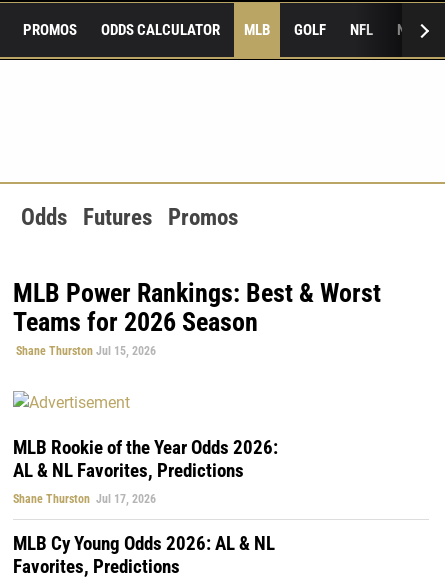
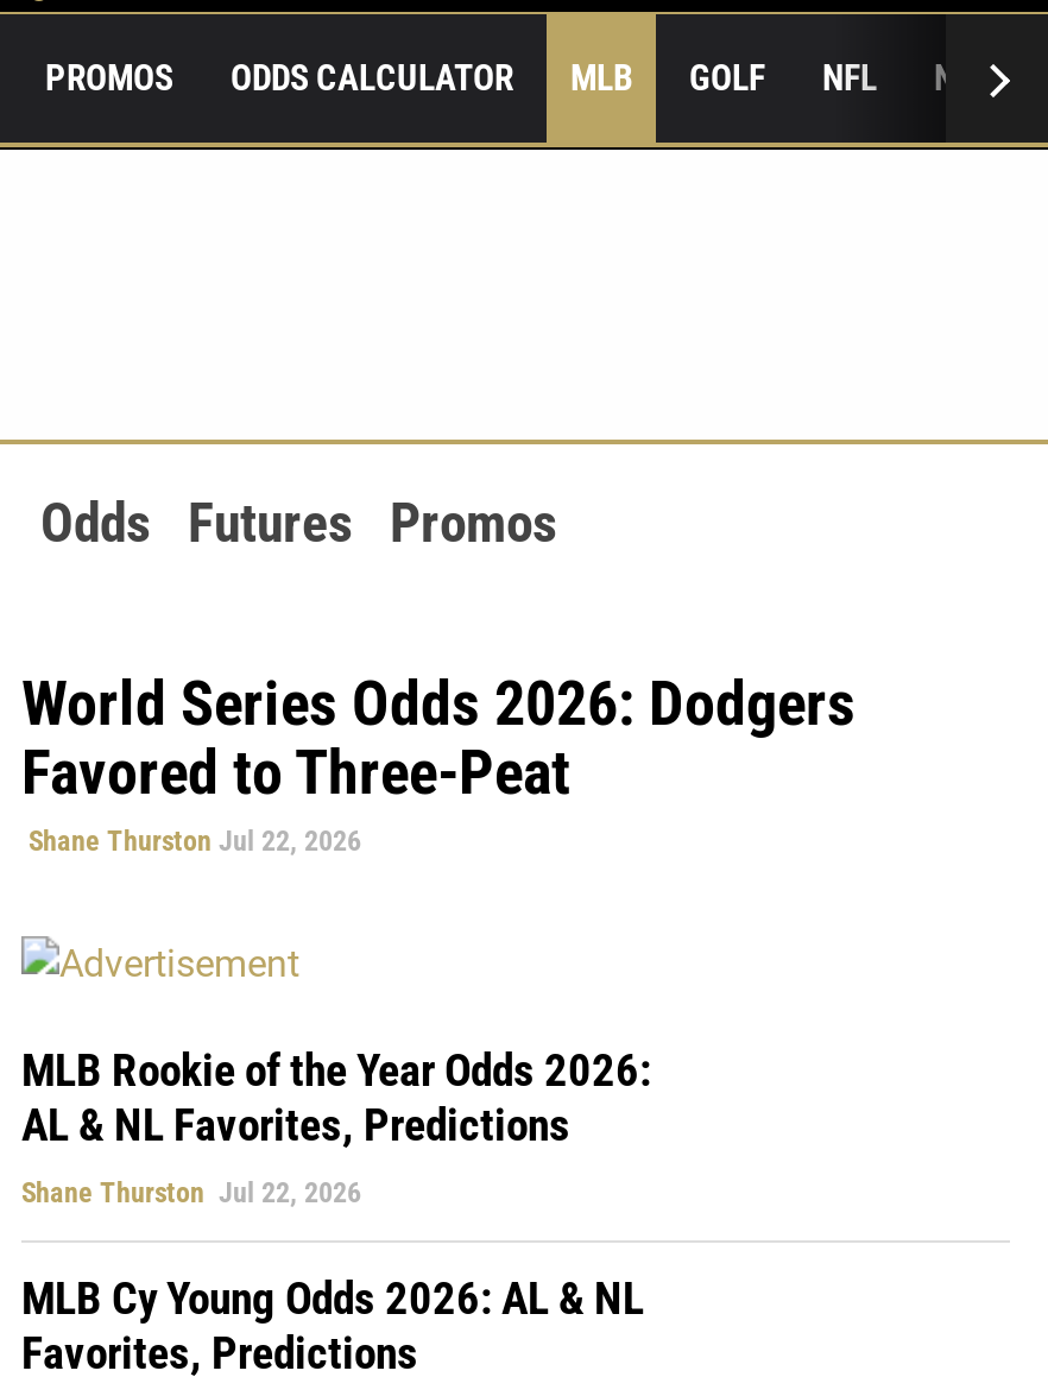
[13,278,381,358] MLB Power Rankings: Best & Worst | Teams for 2026 Season | Shane Thurston Jul 15, 2026 -> [21,668,856,858] World Series Odds 2026: Dodgers | Favored to Three-Peat | Shane Thurston Jul 22, 2026
[13,492,156,506] Shane Thurston Jul 17, 2026 -> [21,1176,361,1209] Shane Thurston Jul 22, 2026

